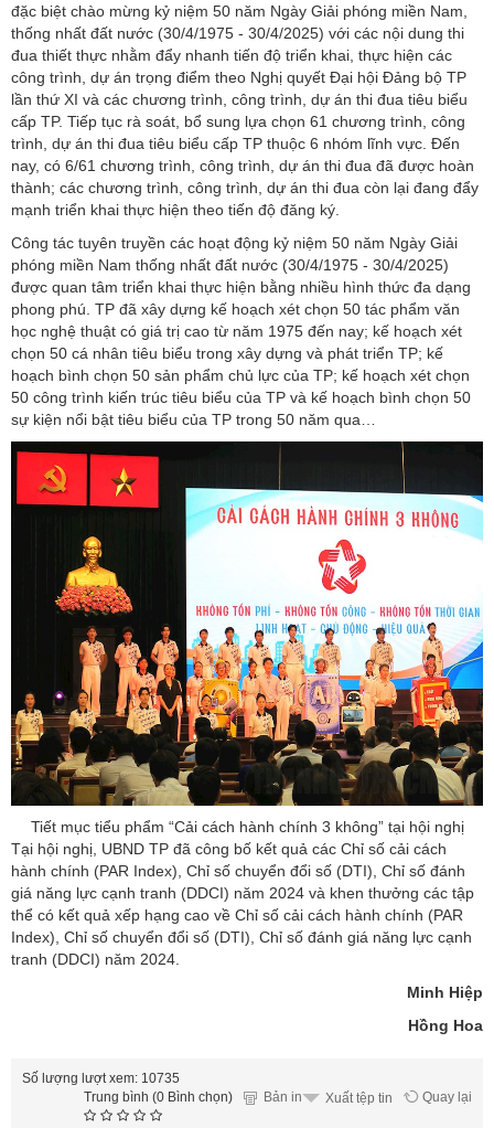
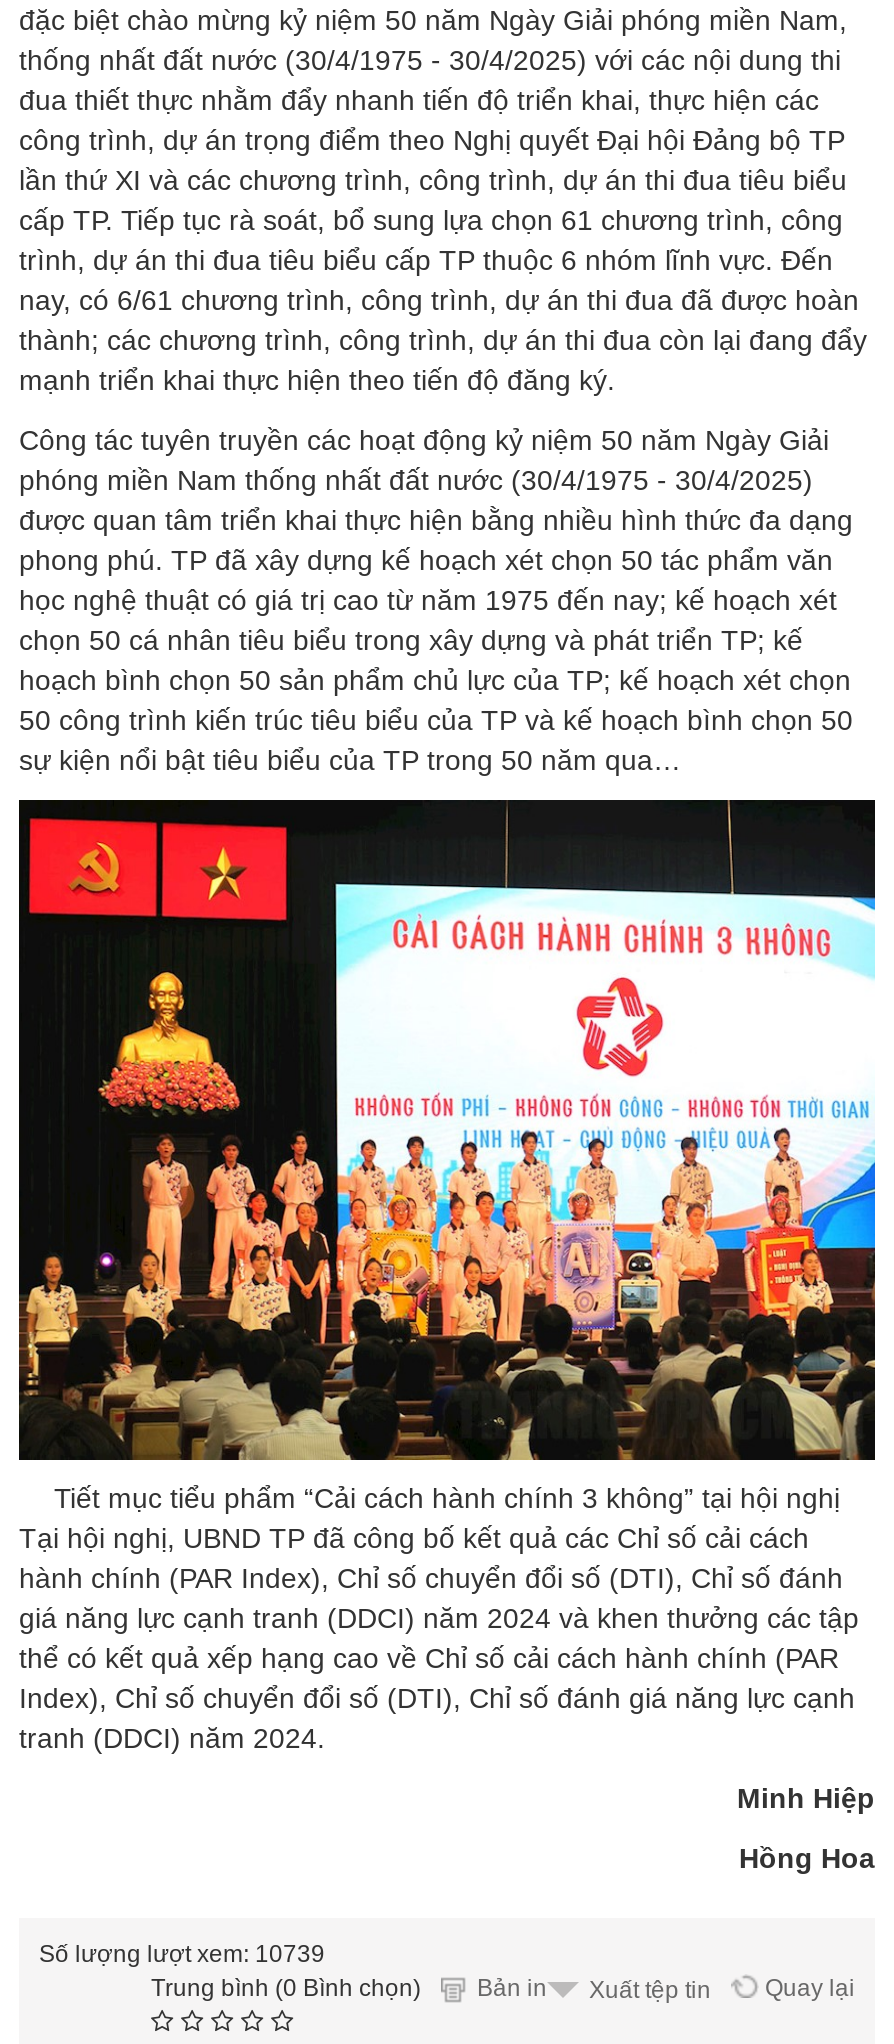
[22,1071,180,1087] Số lượng lượt xem: 10735 -> [39,1941,325,1969] Số lượng lượt xem: 10739

